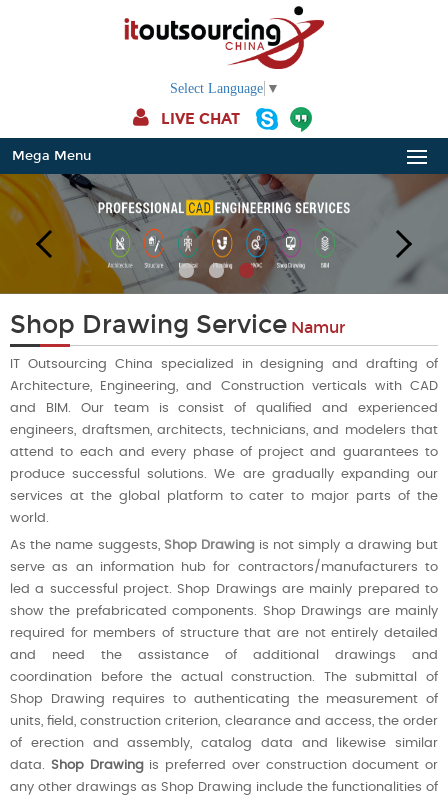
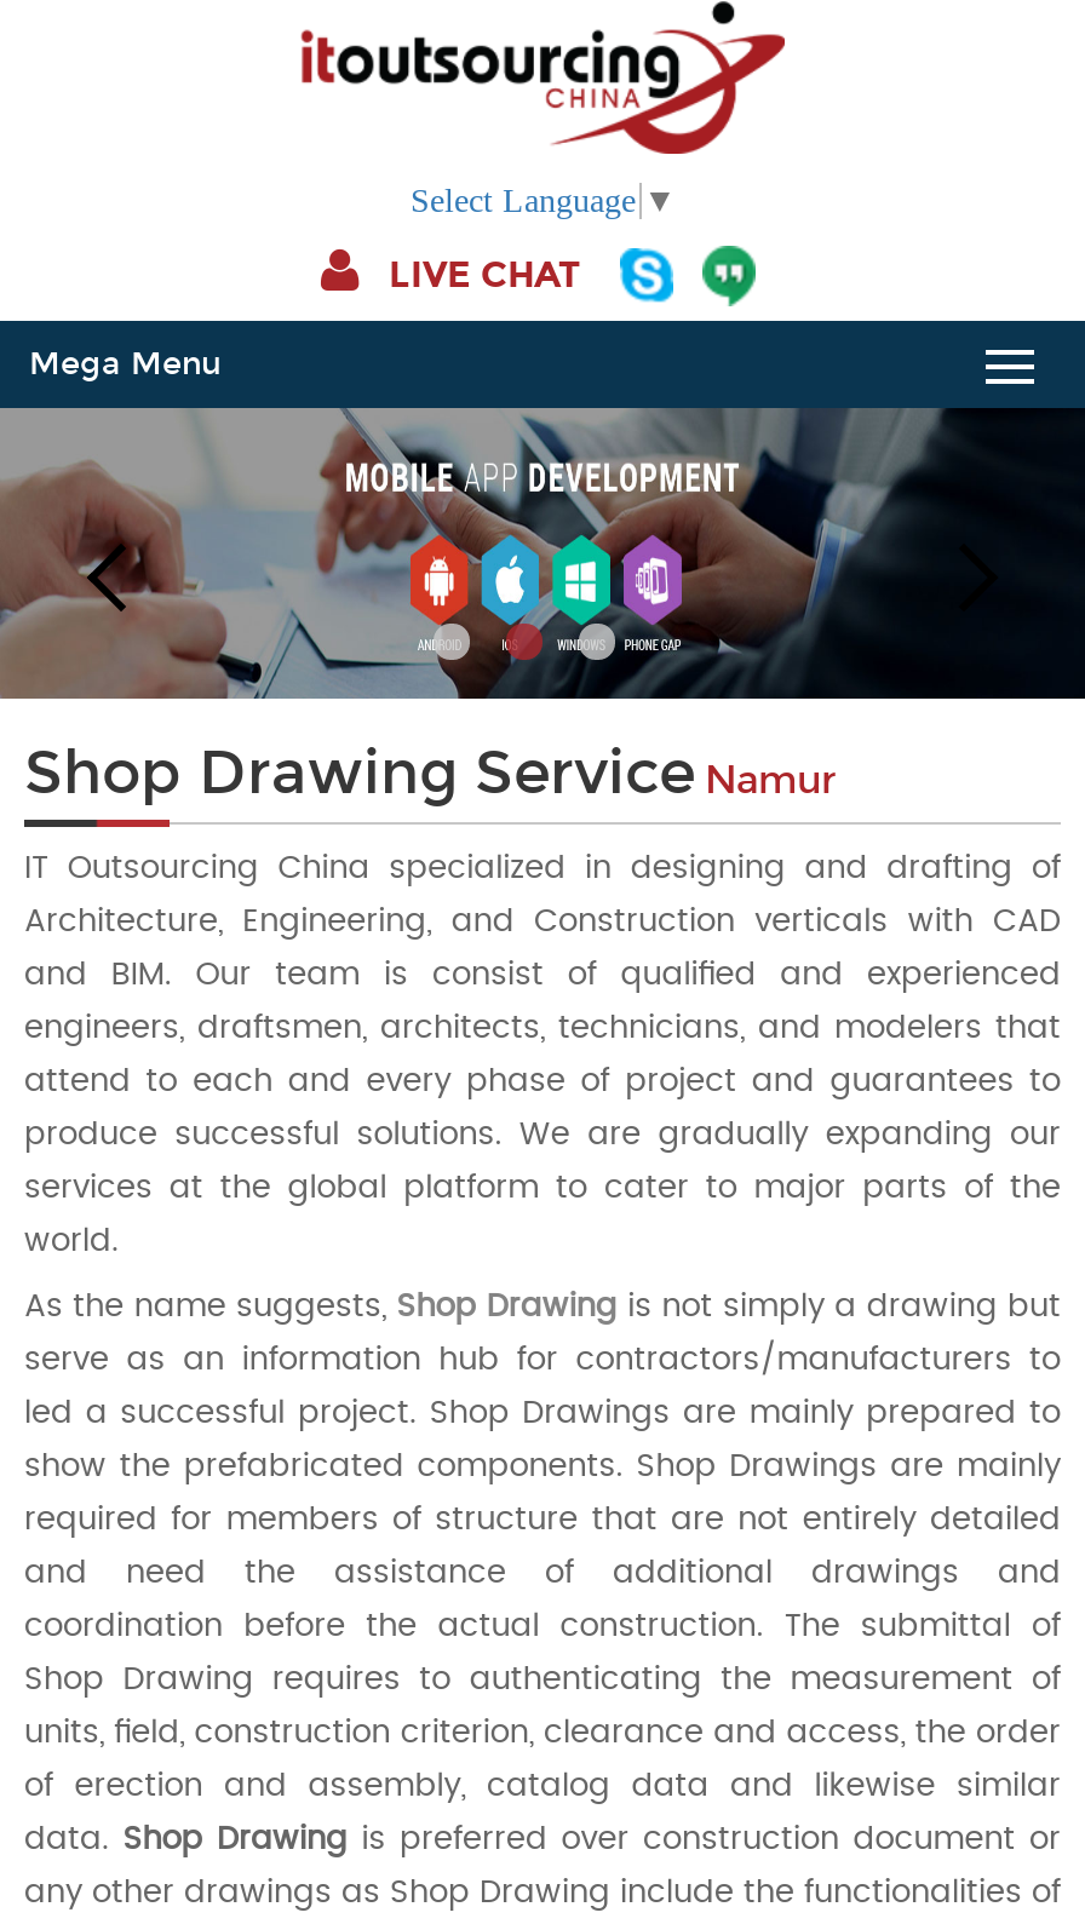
[3,174,445,295] [image] -> [7,406,1078,701] [image]

